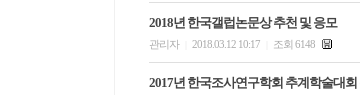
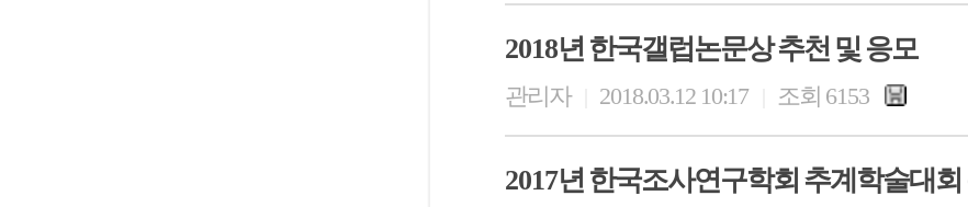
[149,38,317,50] 관리자 2018.03.12 10:17 조회 6148 -> [505,82,874,108] 관리자 2018.03.12 10:17 조회 6153

